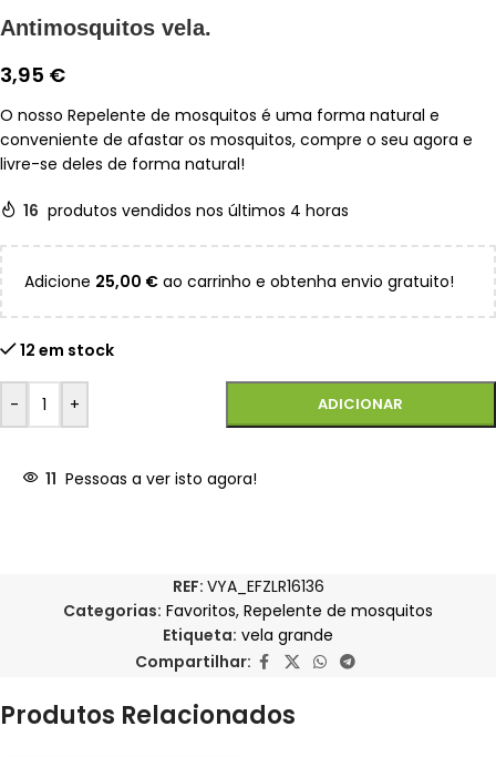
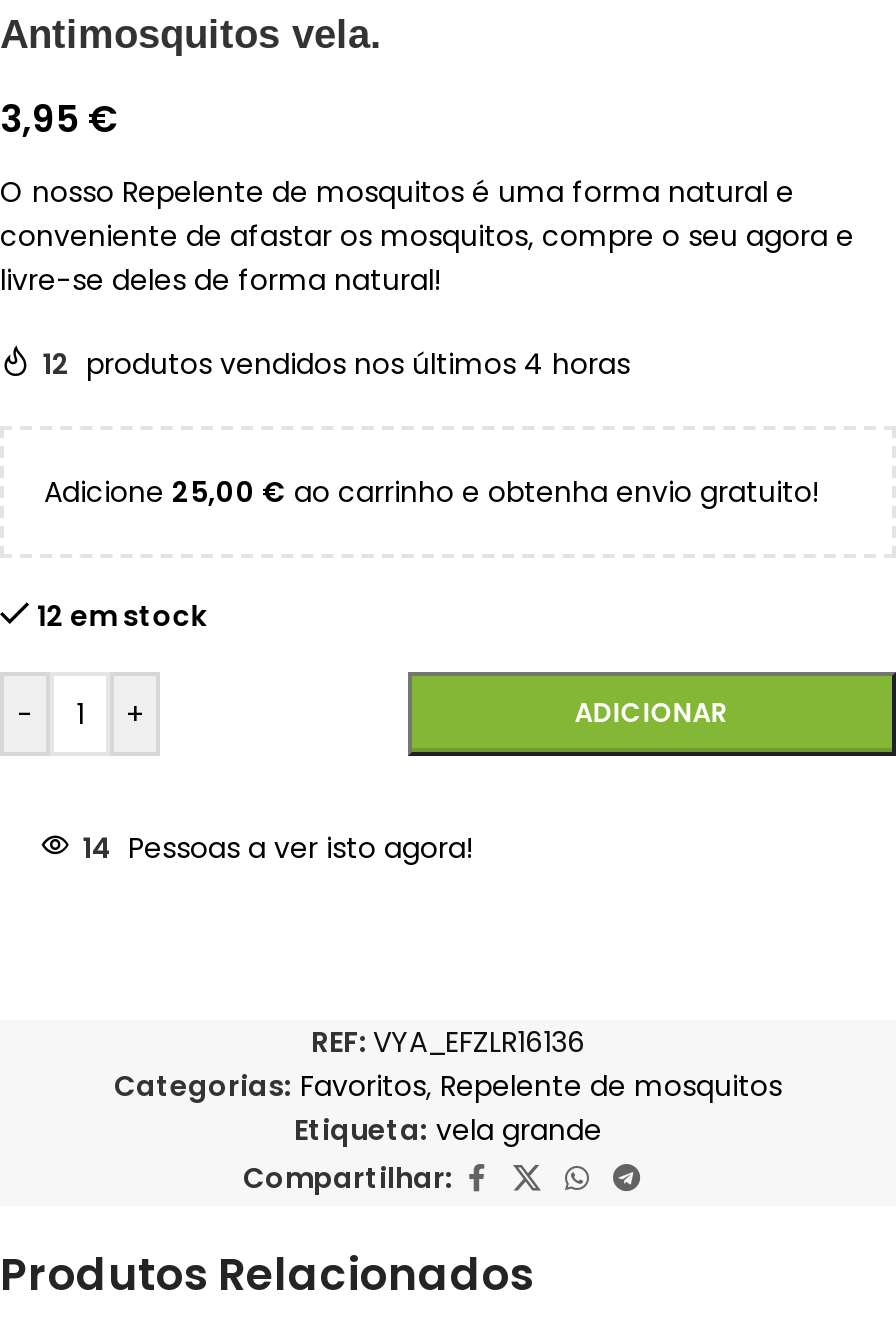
[23,199,349,221] 16 produtos vendidos nos últimos 4 horas -> [42,344,630,384] 12 produtos vendidos nos últimos 4 horas
[45,468,257,490] 11 Pessoas a ver isto agora! -> [82,828,474,868] 14 Pessoas a ver isto agora!

